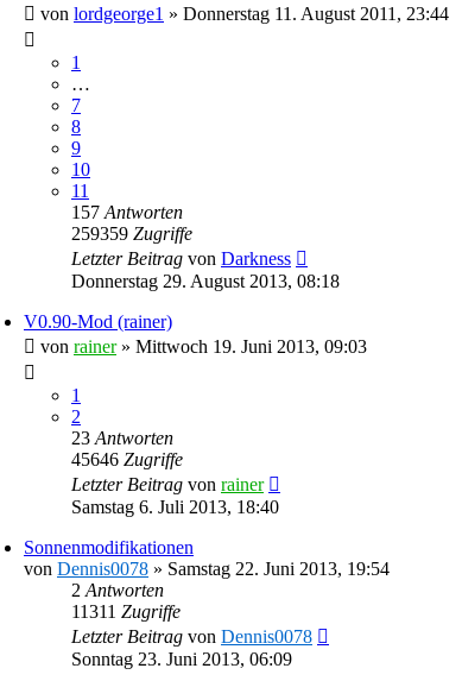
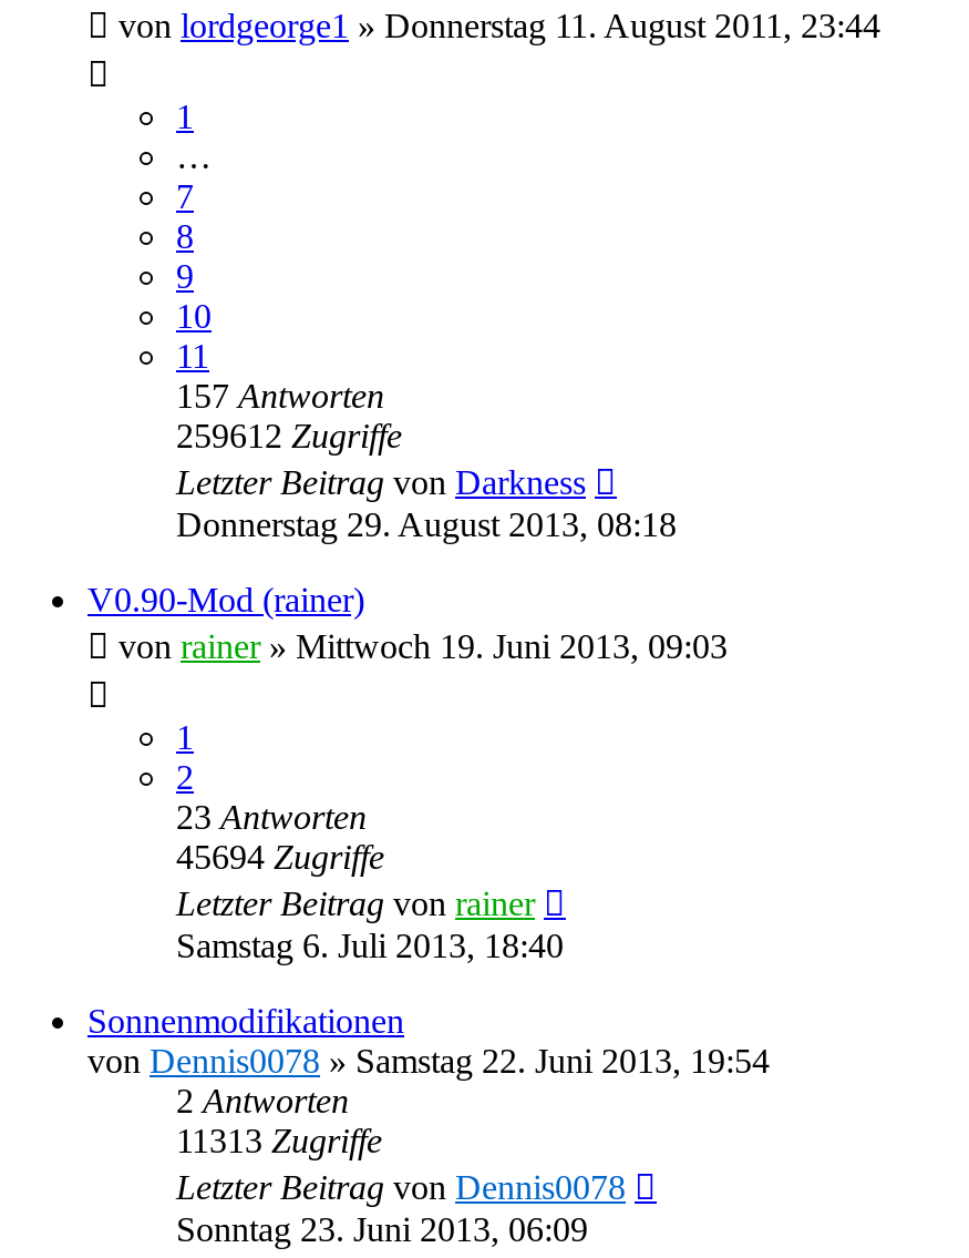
[71,223,192,244] 259359 Zugriffe -> [176,417,402,454] 259612 Zugriffe
[71,449,183,469] 45646 Zugriffe -> [176,838,384,876] 45694 Zugriffe
[71,601,181,622] 11311 Zugriffe -> [176,1122,382,1159] 11313 Zugriffe

